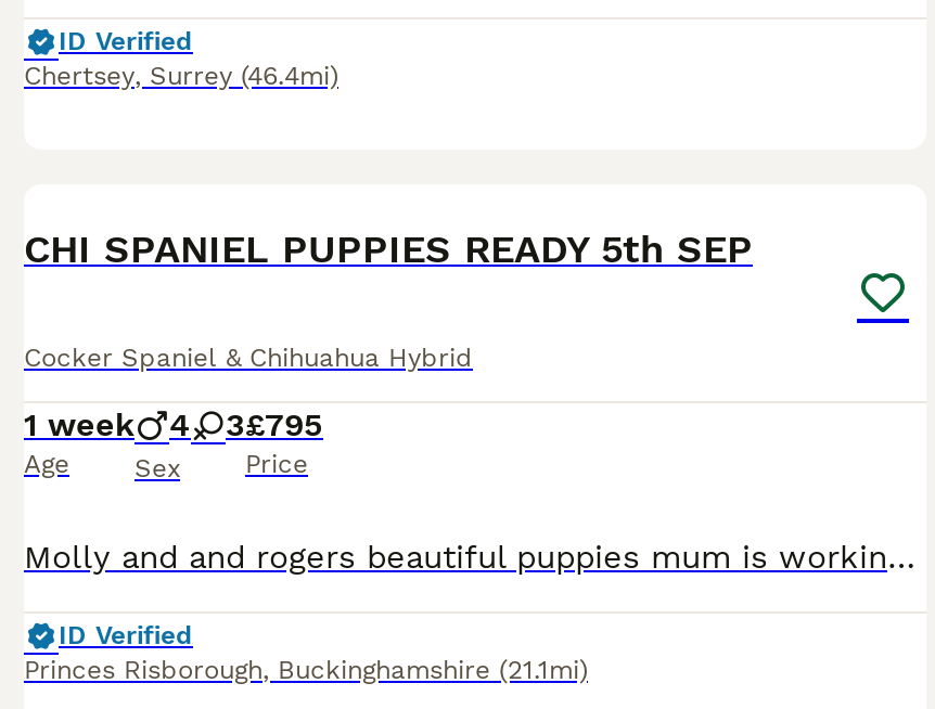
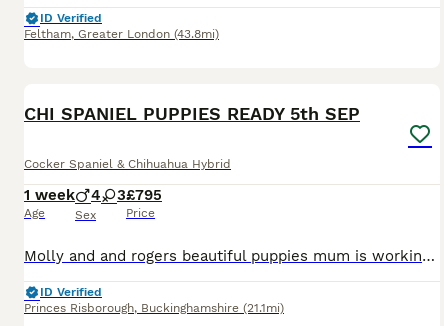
[24,61,338,91] Chertsey, Surrey (46.4mi) -> [24,27,219,41] Feltham, Greater London (43.8mi)

